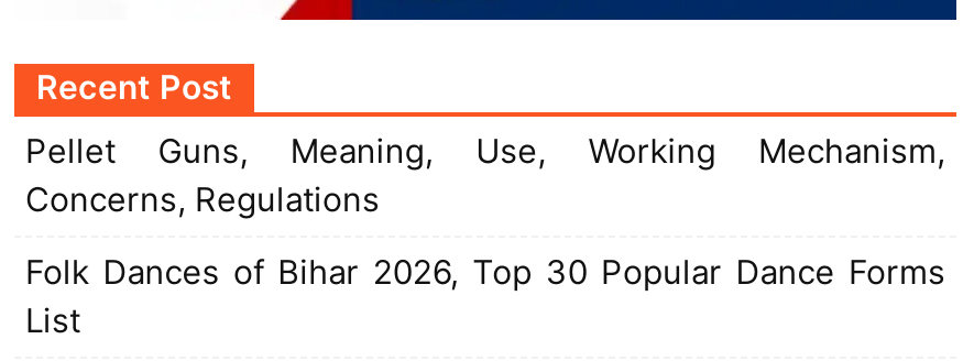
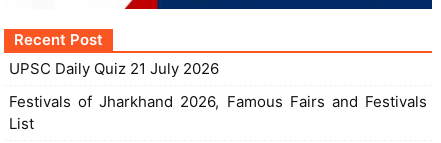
[25,129,945,219] Pellet Guns, Meaning, Use, Working Mechanism, | Concerns, Regulations -> [9,59,219,78] UPSC Daily Quiz 21 July 2026
[25,250,945,292] Folk Dances of Bihar 2026, Top 30 Popular Dance Forms -> [9,92,427,111] Festivals of Jharkhand 2026, Famous Fairs and Festivals

